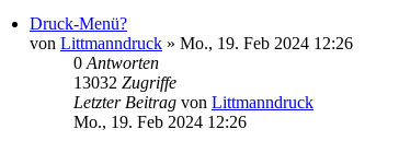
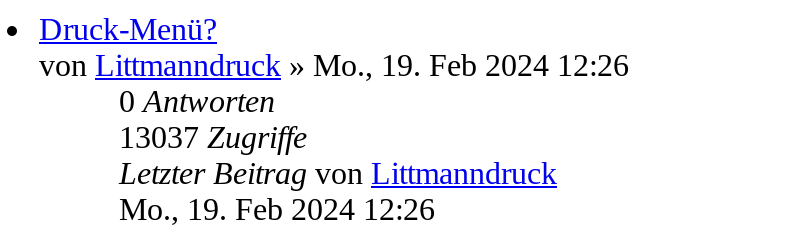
[73,73,176,92] 13032 Zugriffe -> [119,120,307,154] 13037 Zugriffe

